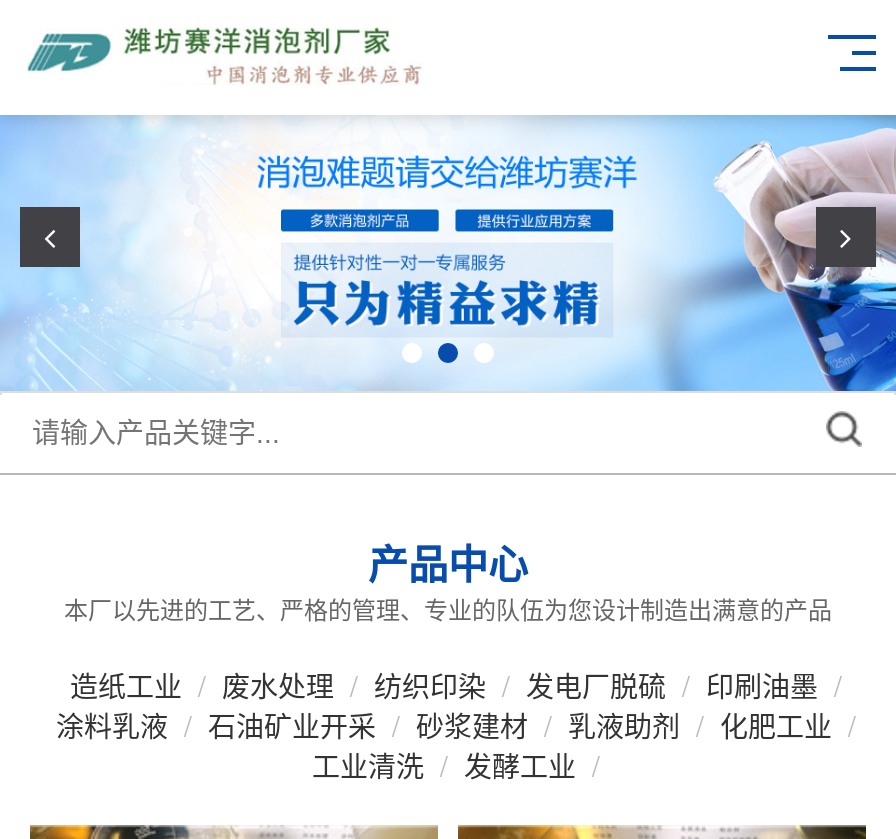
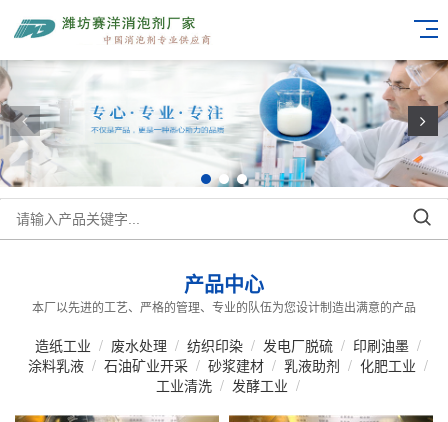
[6,113,890,393] [image] -> [3,59,445,198] [image]

